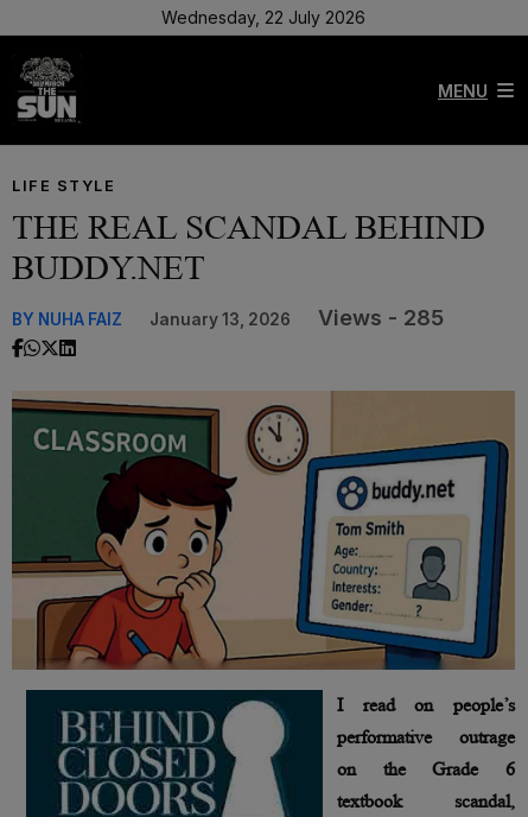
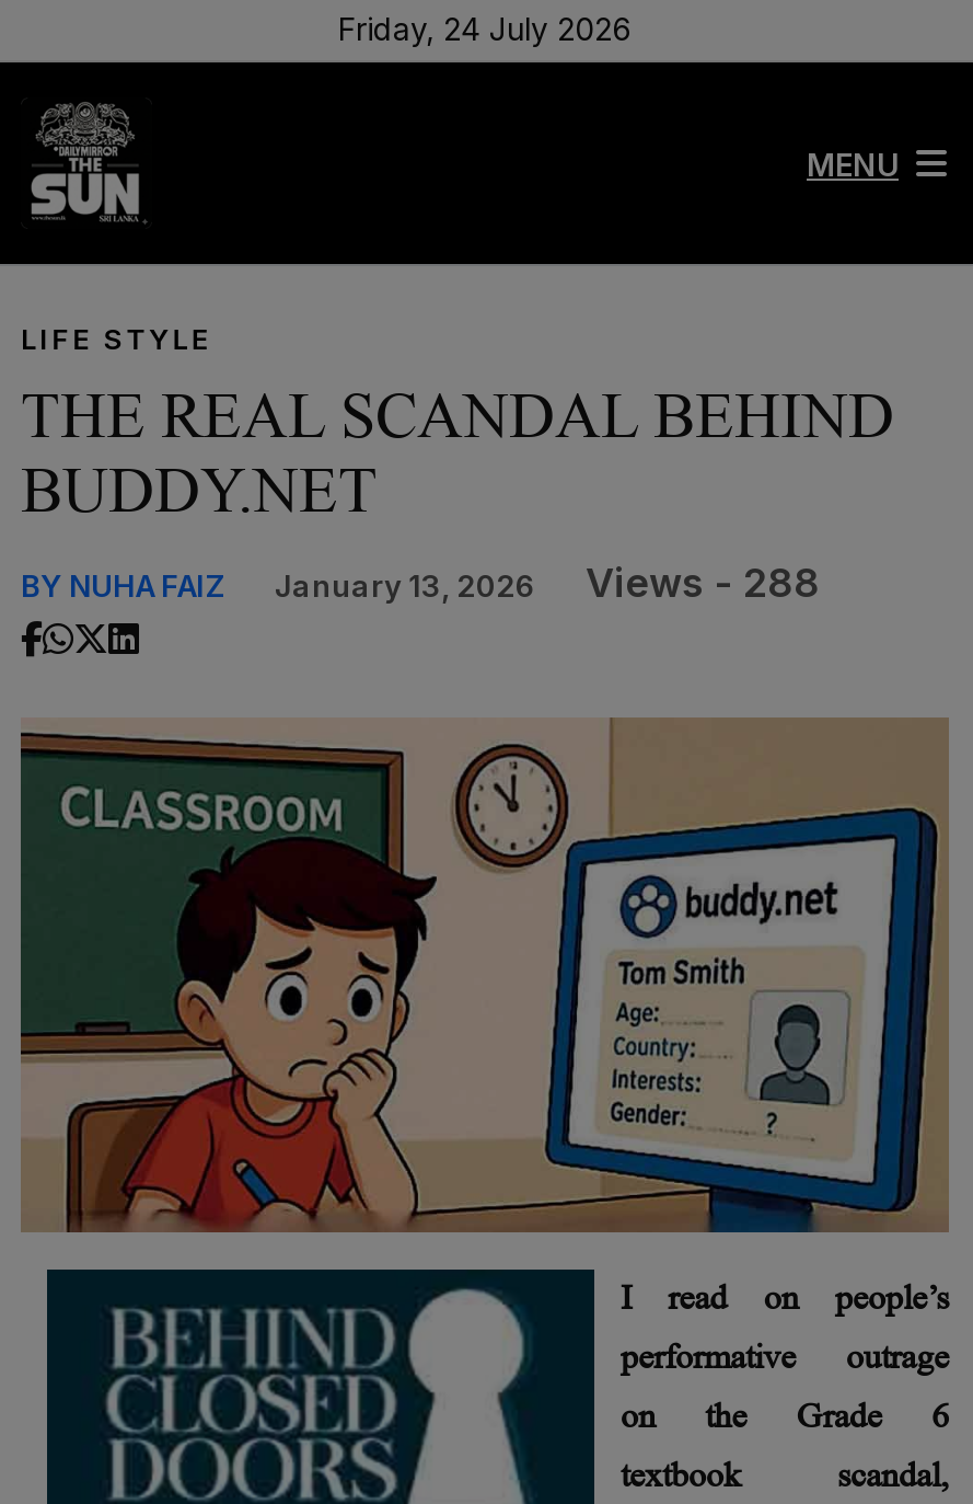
[161,7,365,27] Wednesday, 22 July 2026 -> [338,10,632,47] Friday, 24 July 2026
[12,305,444,330] BY NUHA FAIZ January 13, 2026 Views - 285 -> [21,560,820,606] BY NUHA FAIZ January 13, 2026 Views - 288

